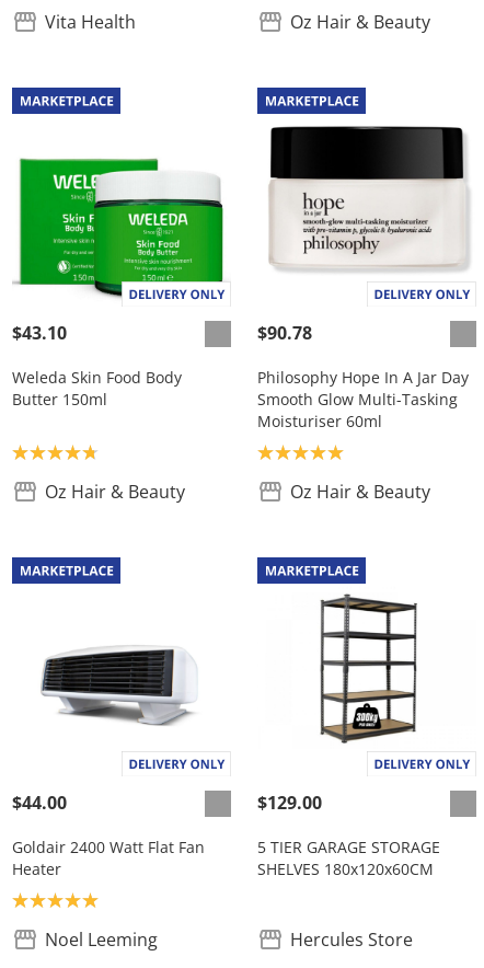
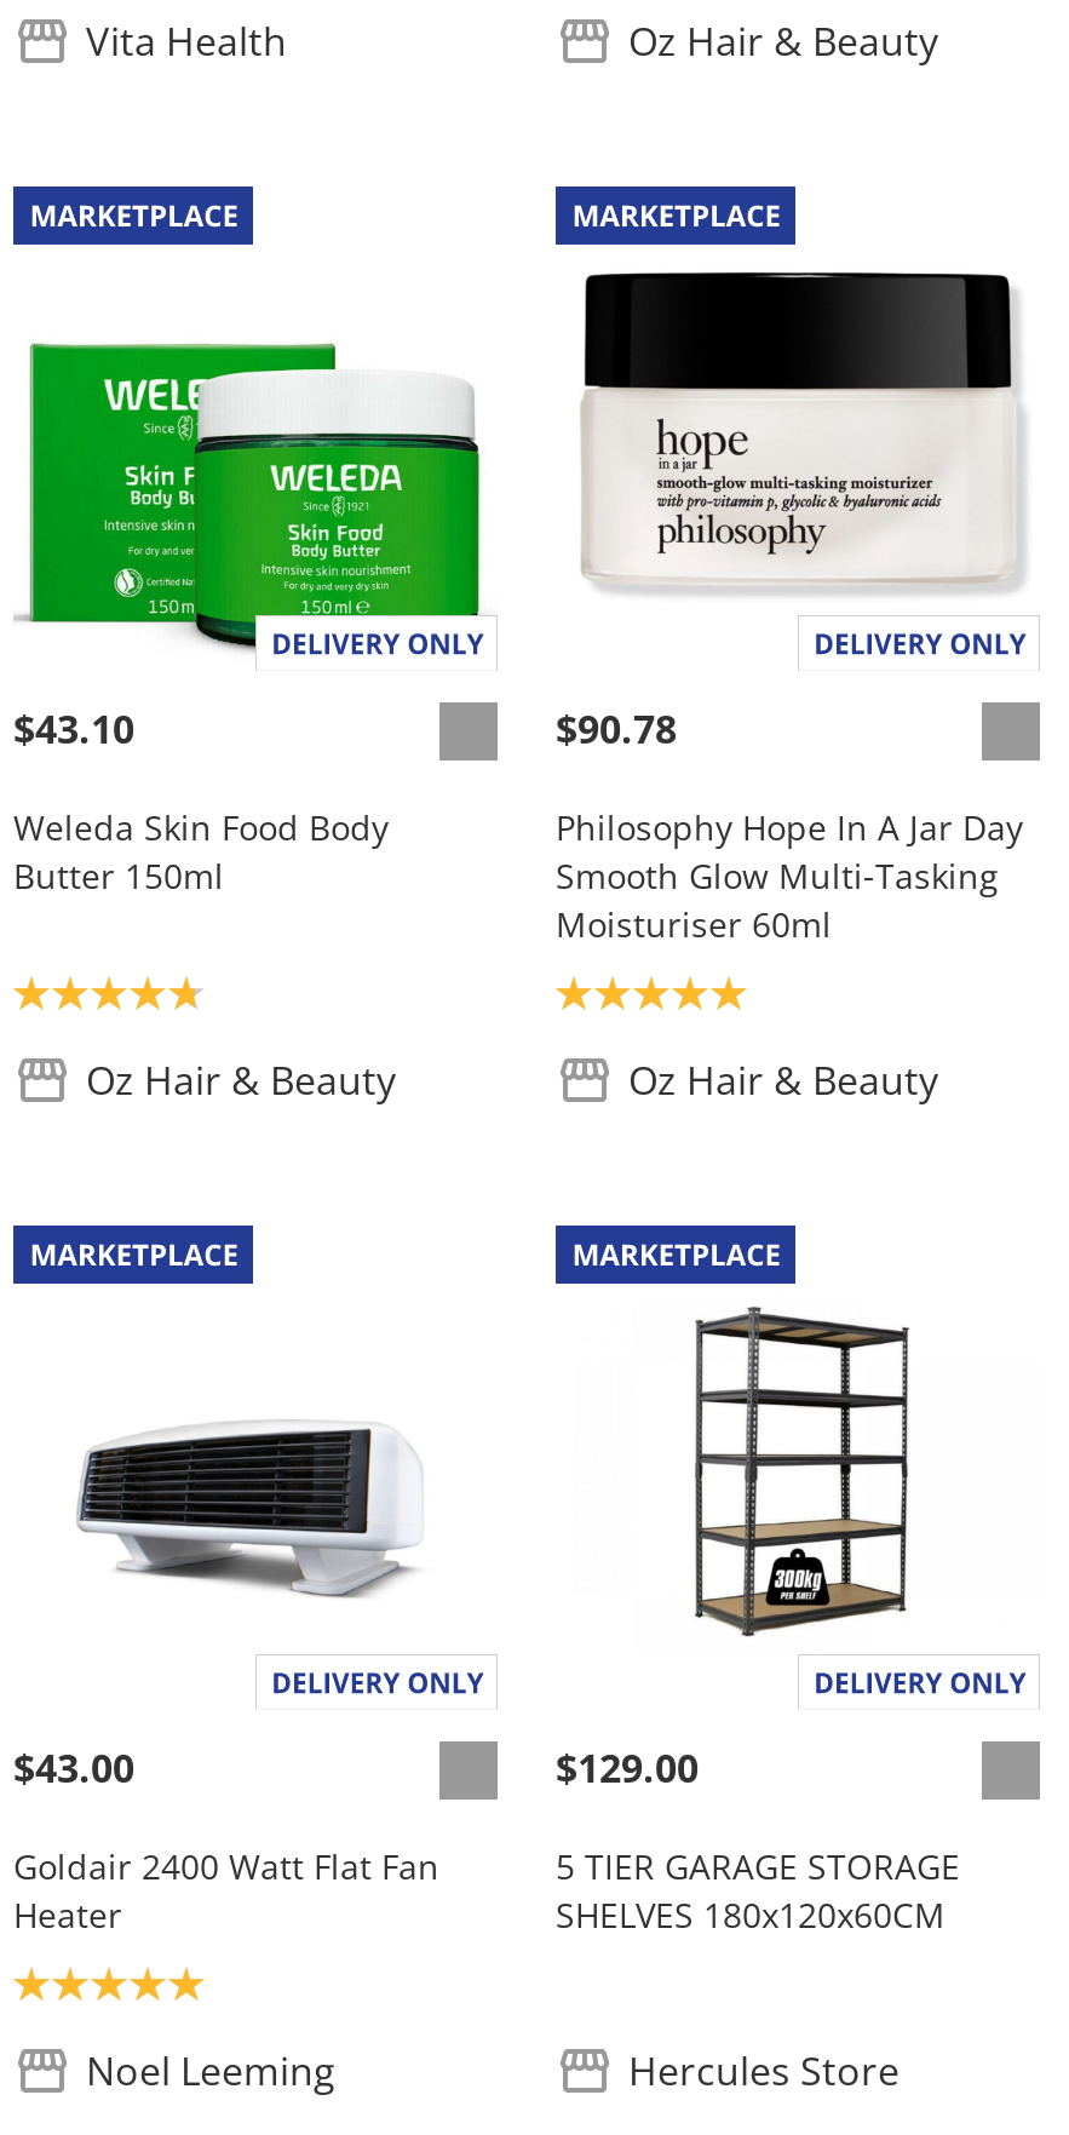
[12,791,67,815] $44.00 -> [13,1742,134,1795] $43.00

